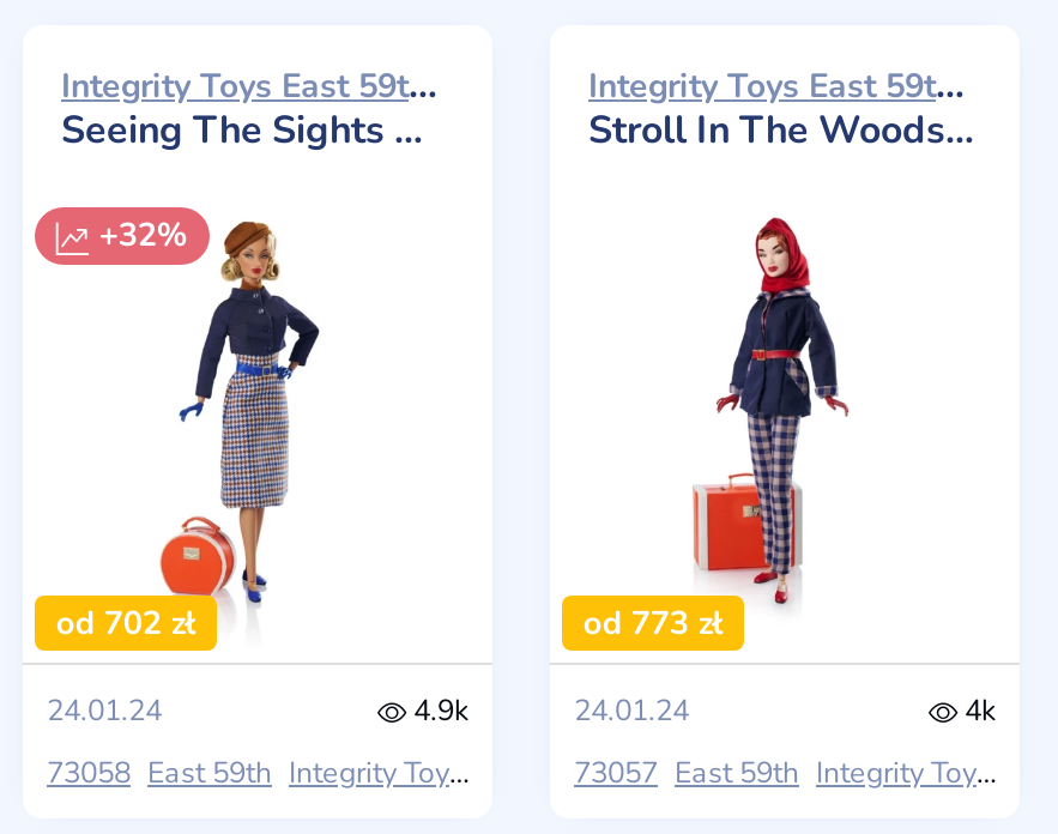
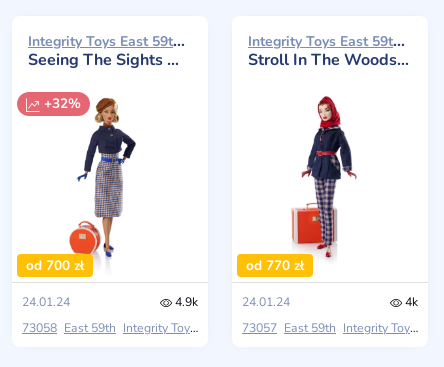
[56,601,195,646] od 702 zł -> [26,256,84,275] od 700 zł
[583,601,722,646] od 773 zł -> [246,256,304,275] od 770 zł

